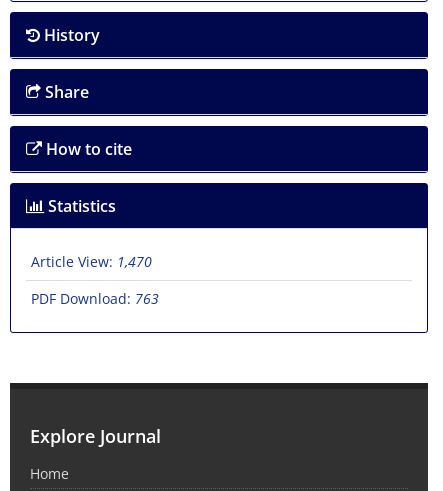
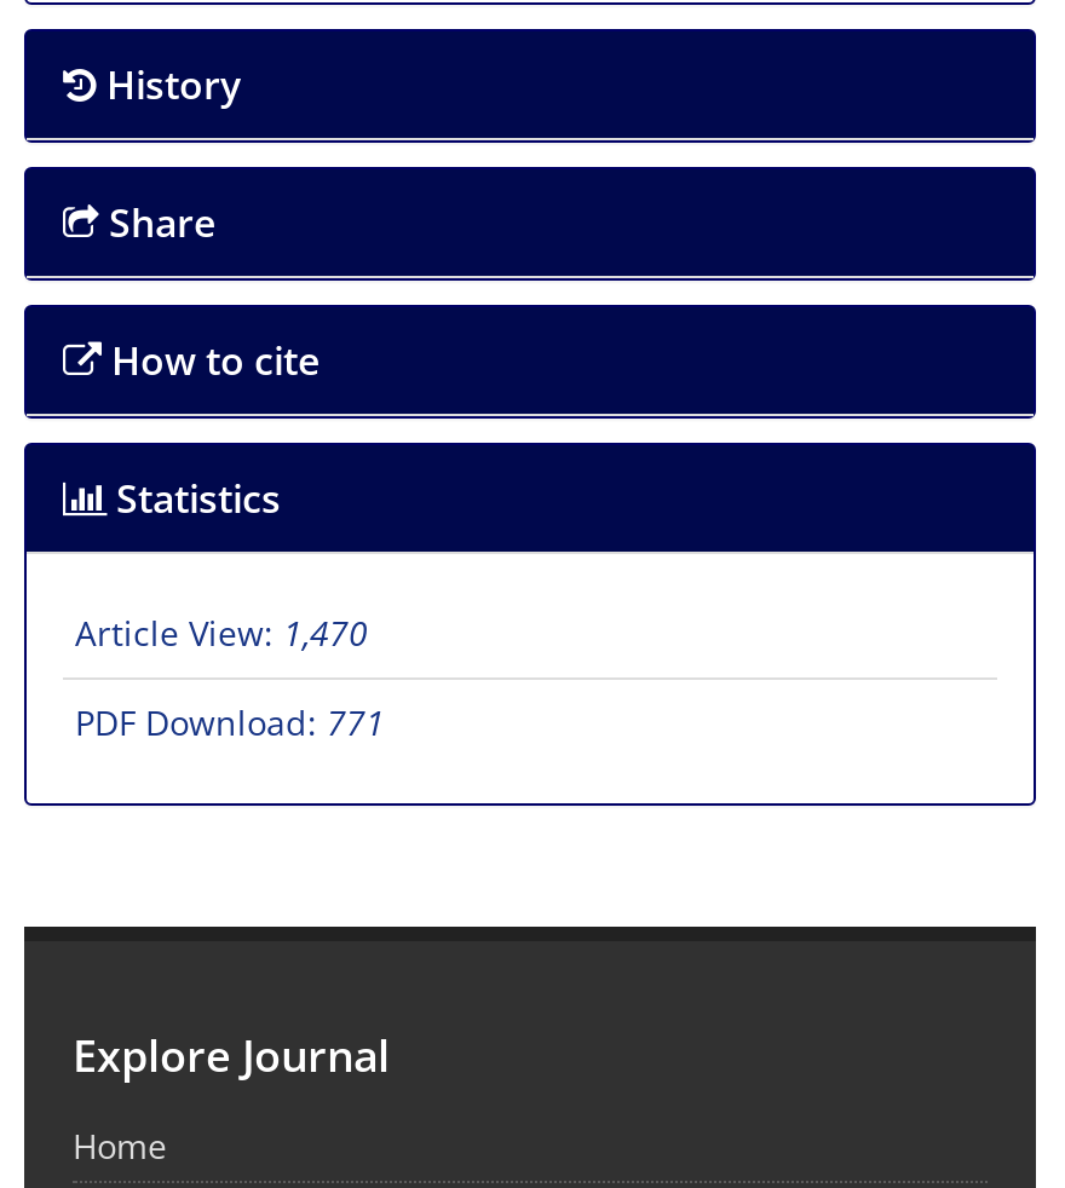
[31,289,159,308] PDF Download: 763 -> [75,700,385,746] PDF Download: 771

